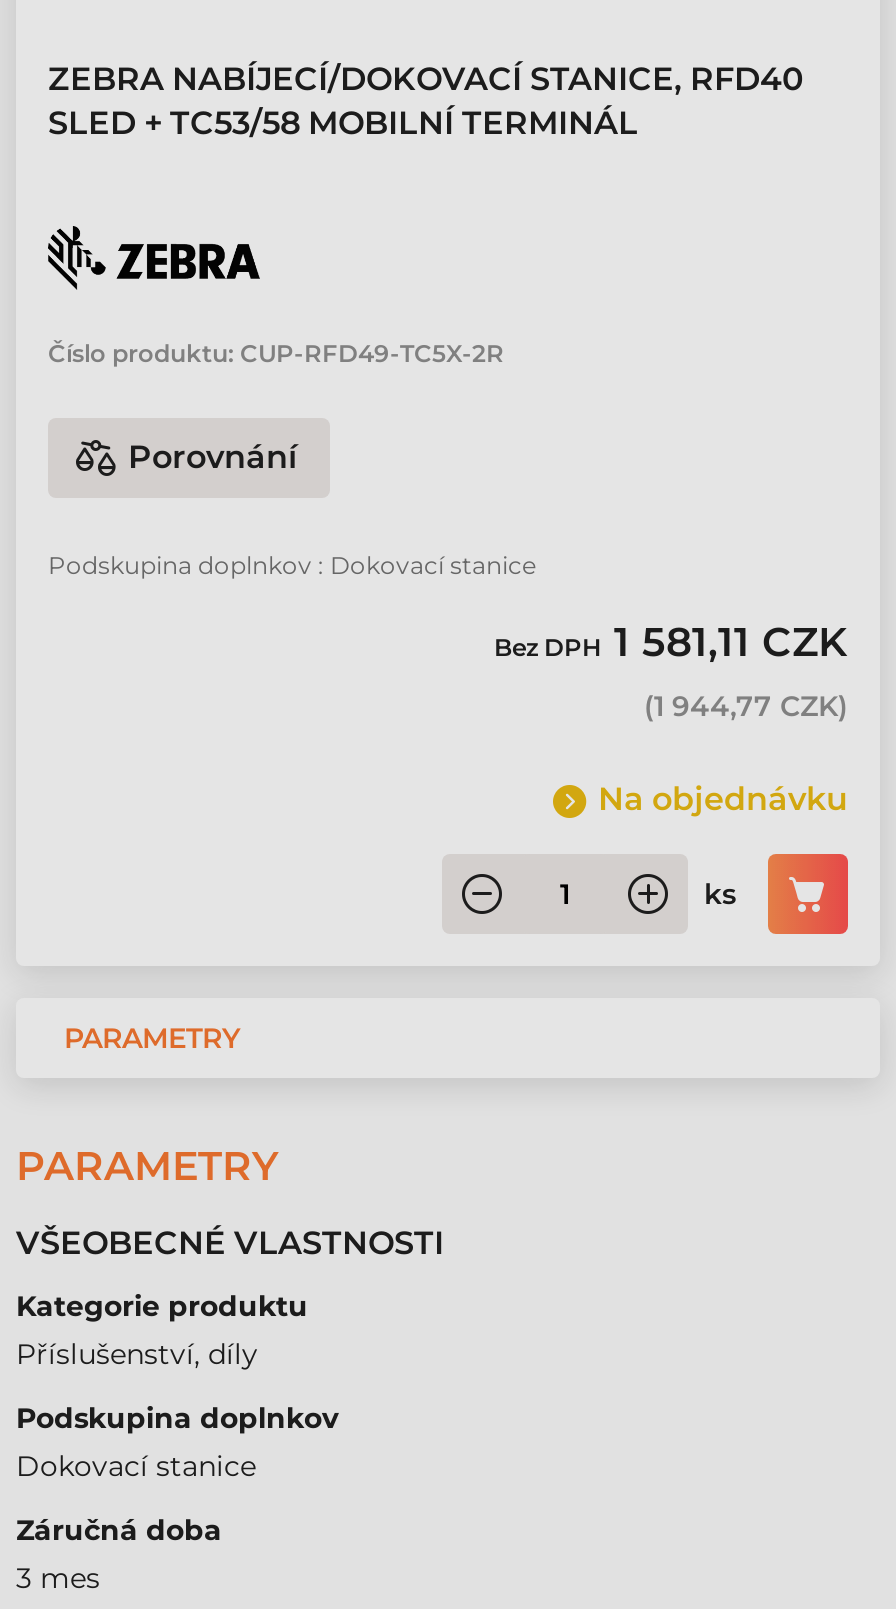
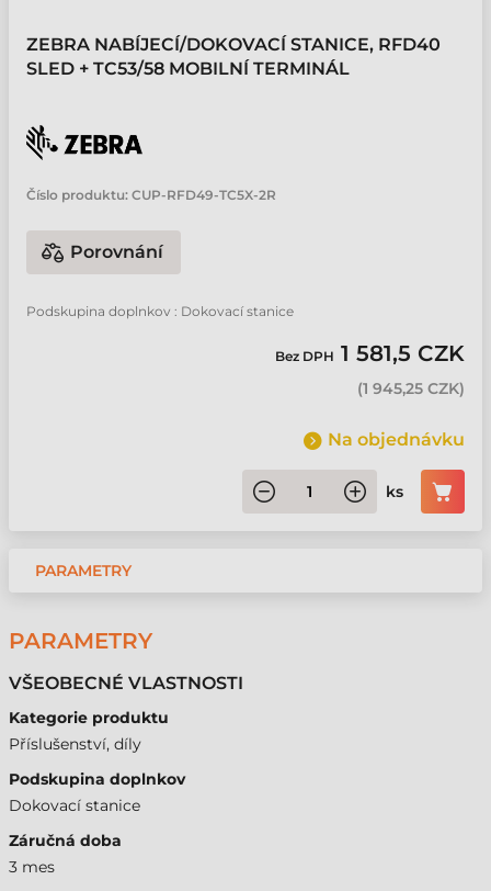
[494,618,848,666] Bez DPH 1 581,11 CZK -> [275,340,465,366] Bez DPH 1 581,5 CZK
[644,688,848,724] (1 944,77 CZK) -> [357,379,465,398] (1 945,25 CZK)

